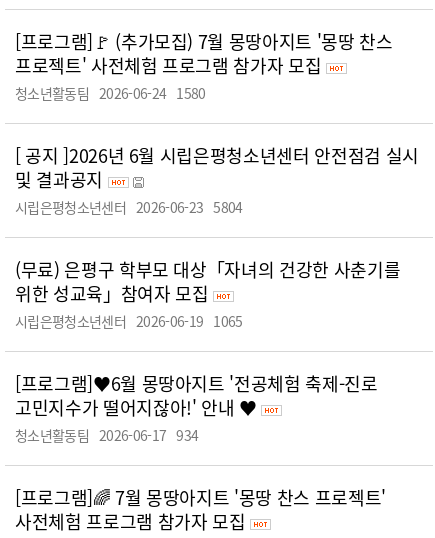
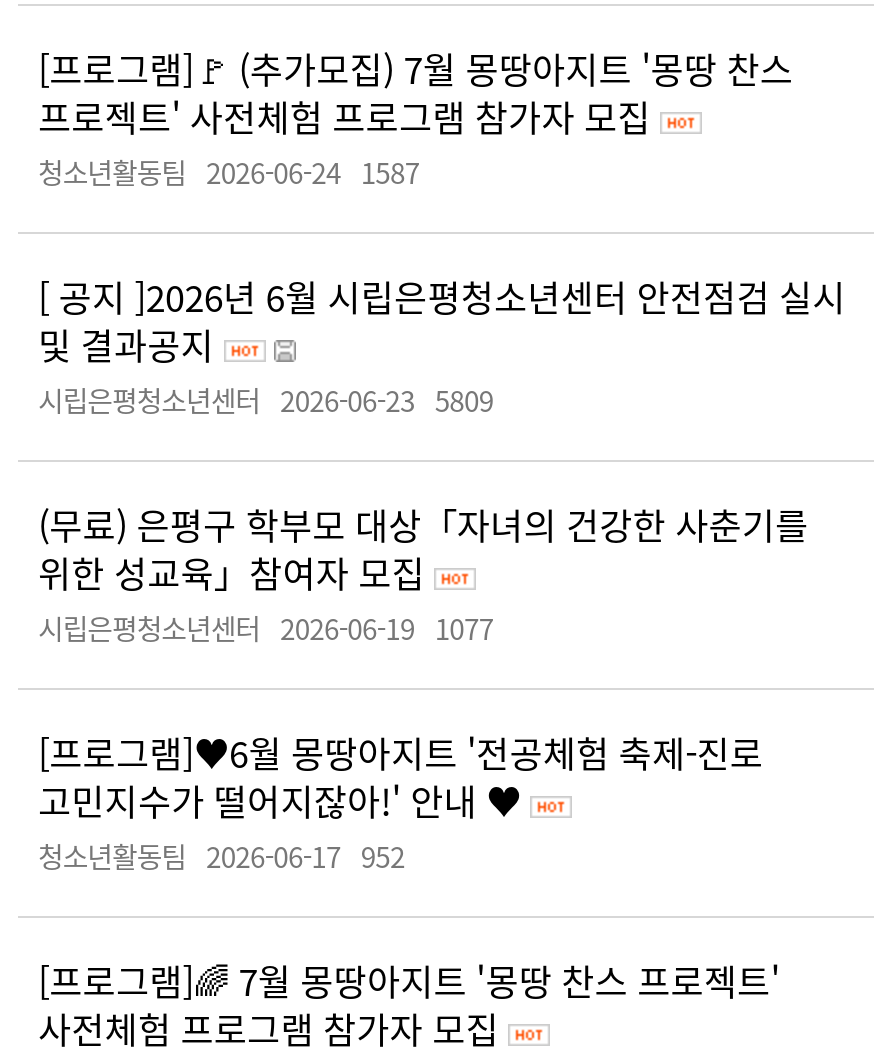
[15,83,206,103] 청소년활동팀 2026-06-24 1580 -> [38,152,419,192] 청소년활동팀 2026-06-24 1587
[15,197,243,217] 시립은평청소년센터 2026-06-23 5804 -> [38,380,493,420] 시립은평청소년센터 2026-06-23 5809
[15,311,243,331] 시립은평청소년센터 2026-06-19 1065 -> [38,608,493,648] 시립은평청소년센터 2026-06-19 1077
[15,425,198,445] 청소년활동팀 2026-06-17 934 -> [38,836,405,876] 청소년활동팀 2026-06-17 952

